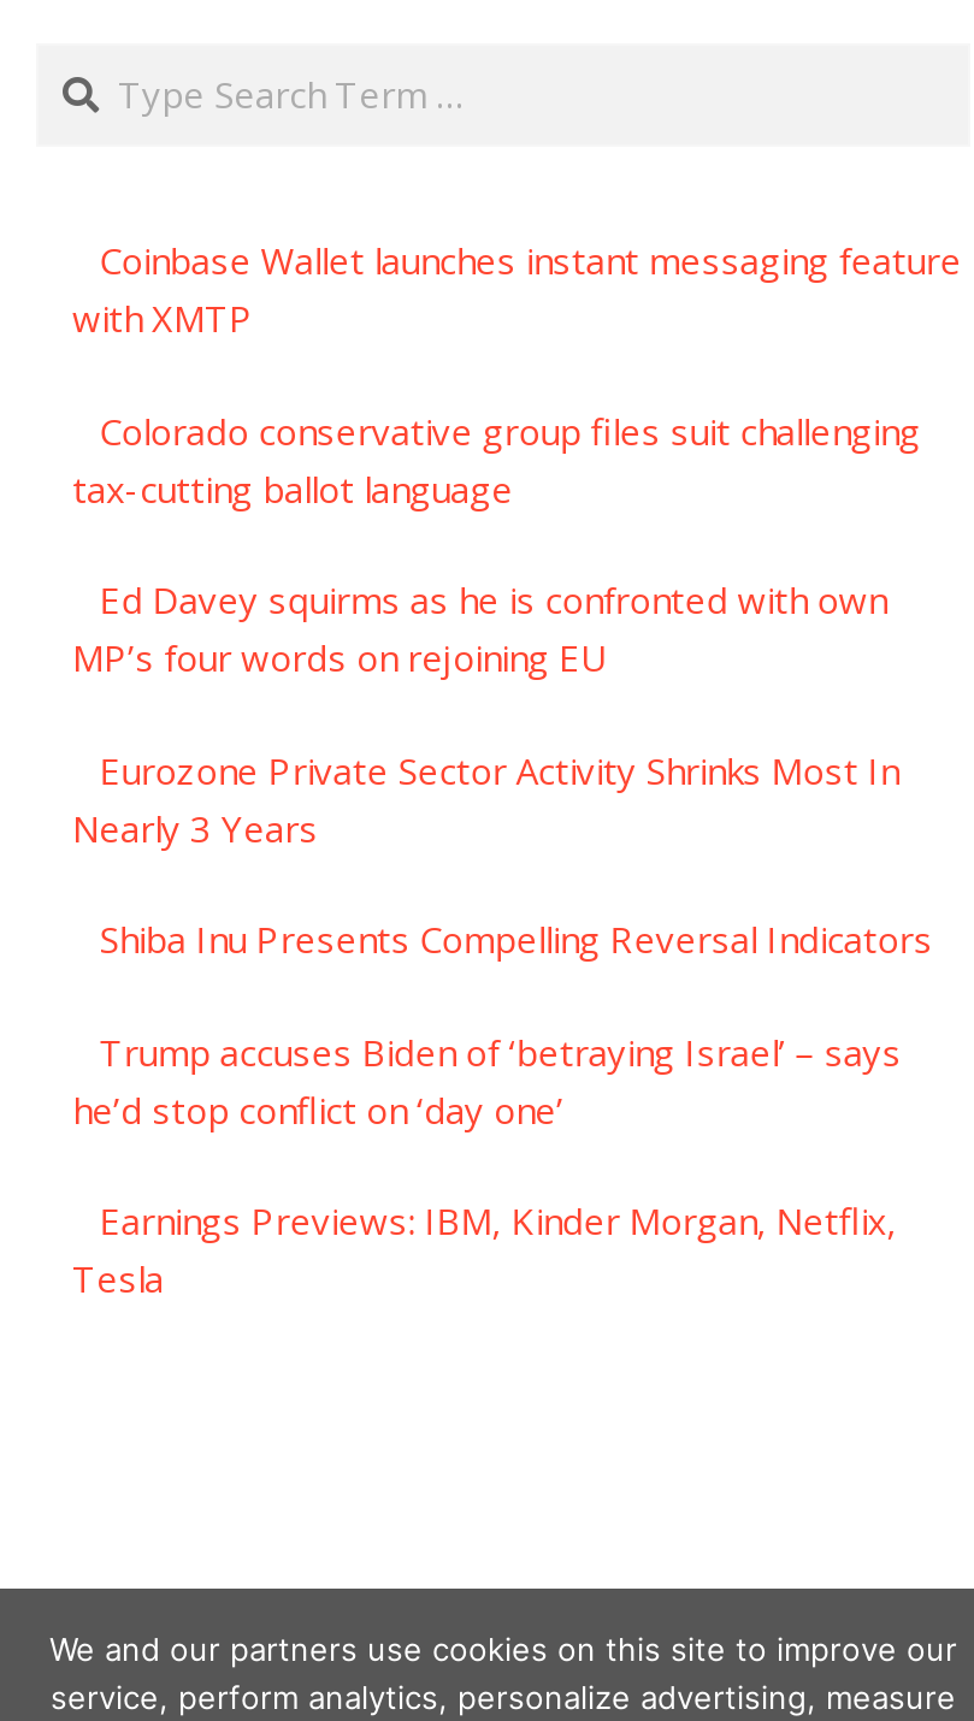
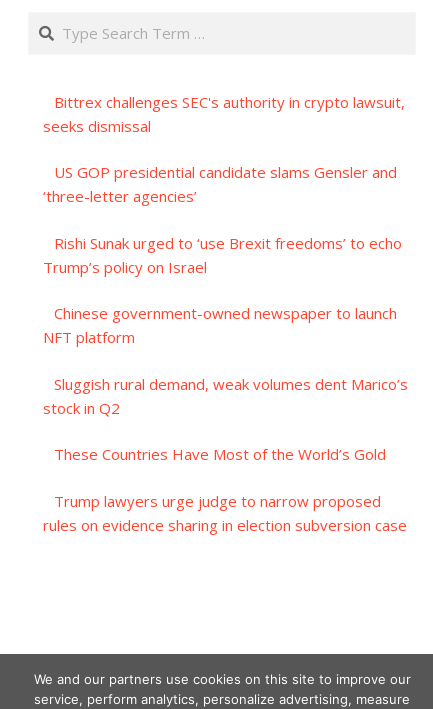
[72,237,961,343] Coinbase Wallet launches instant messaging feature | with XMTP -> [43,92,405,136] Bittrex challenges SEC's authority in crypto lawsuit, | seeks dismissal
[72,406,920,512] Colorado conservative group files suit challenging | tax-cutting ballot language -> [43,162,397,206] US GOP presidential candidate slams Gensler and | ‘three-letter agencies’
[72,576,887,682] Ed Davey squirms as he is confronted with own | MP’s four words on rejoining EU -> [43,233,402,277] Rishi Sunak urged to ‘use Brexit freedoms’ to echo | Trump’s policy on Israel
[72,746,899,852] Eurozone Private Sector Activity Shrinks Most In | Nearly 3 Years -> [43,303,397,347] Chinese government-owned newspaper to launch | NFT platform
[99,915,932,964] Shiba Inu Presents Compelling Reversal Indicators -> [43,374,408,418] Sluggish rural demand, weak volumes dent Marico’s | stock in Q2
[72,1027,901,1133] Trump accuses Biden of ‘betraying Israel’ – says | he’d stop conflict on ‘day one’ -> [54,444,386,464] These Countries Have Most of the World’s Gold
[72,1197,896,1303] Earnings Previews: IBM, Kinder Morgan, Netflix, | Tesla -> [43,491,407,535] Trump lawyers urge judge to narrow proposed | rules on evidence sharing in election subversion case

